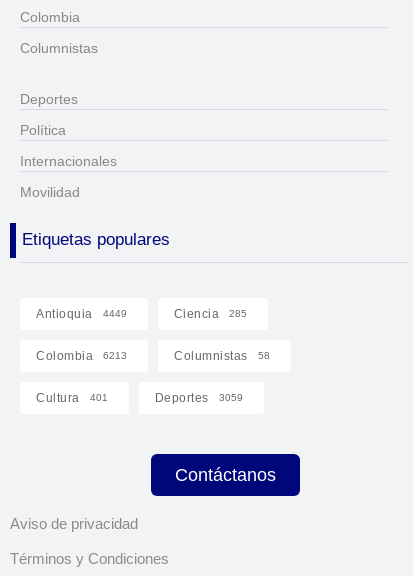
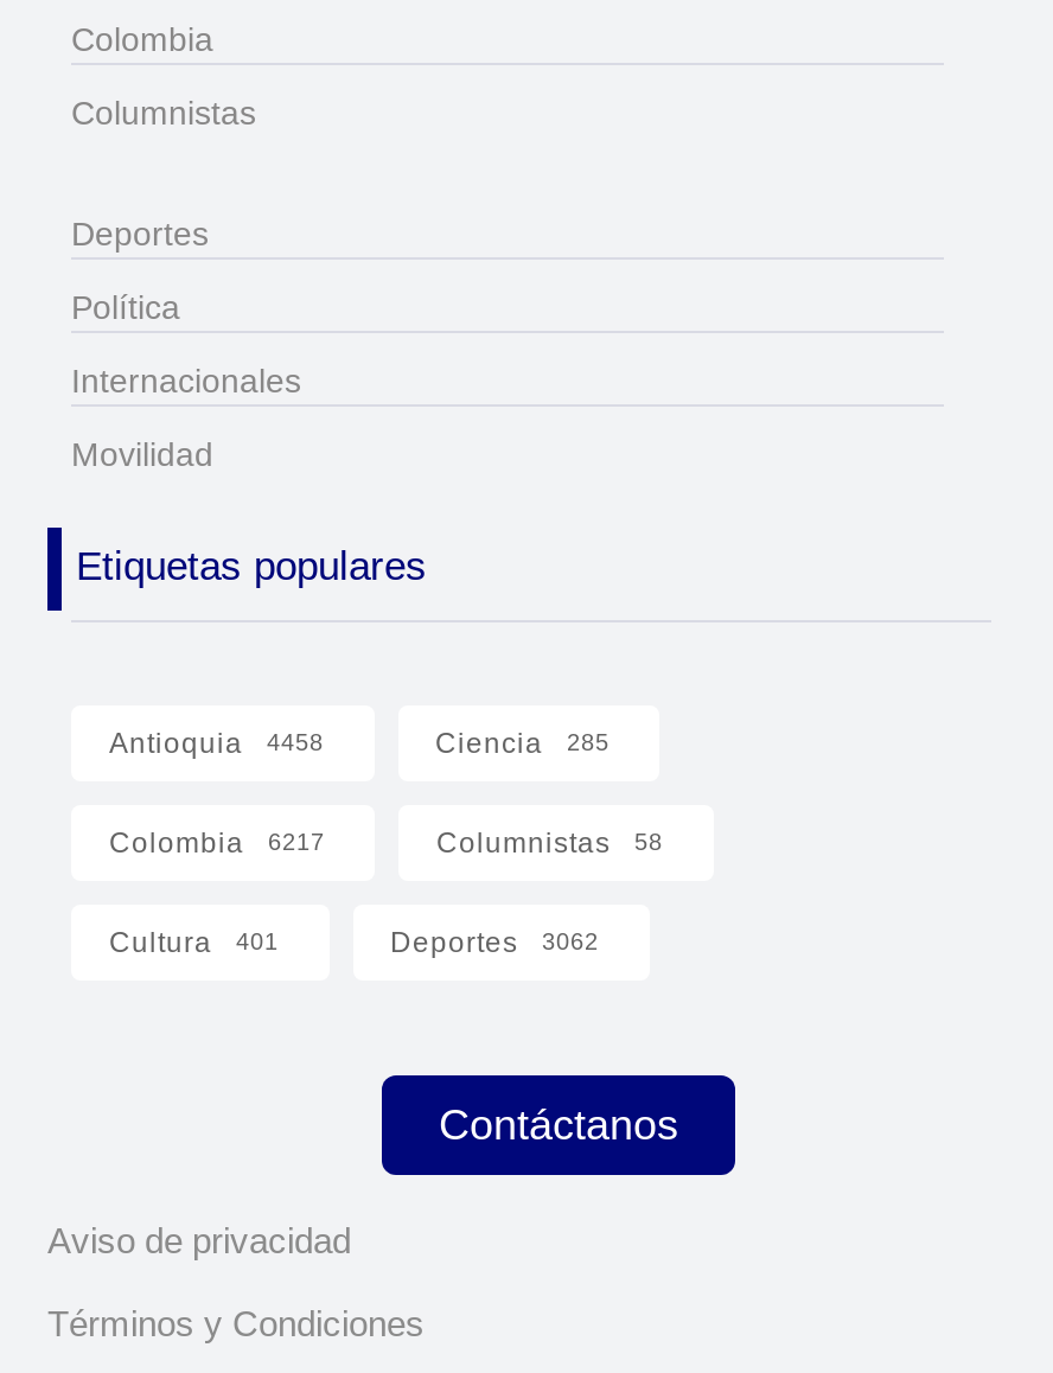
[36,307,126,321] Antioquia 4449 -> [109,727,324,760] Antioquia 4458
[36,349,127,363] Colombia 6213 -> [109,827,325,860] Colombia 6217
[154,391,242,405] Deportes 3059 -> [390,926,599,960] Deportes 3062

